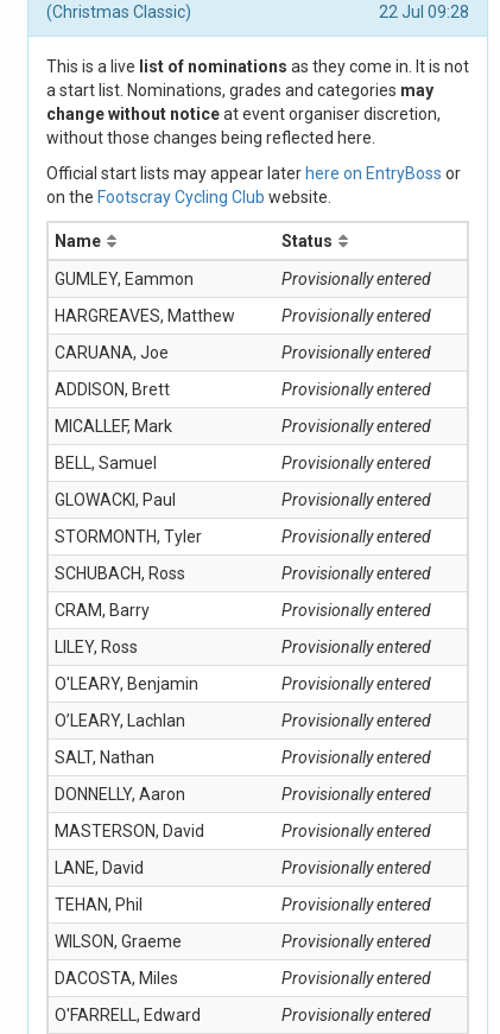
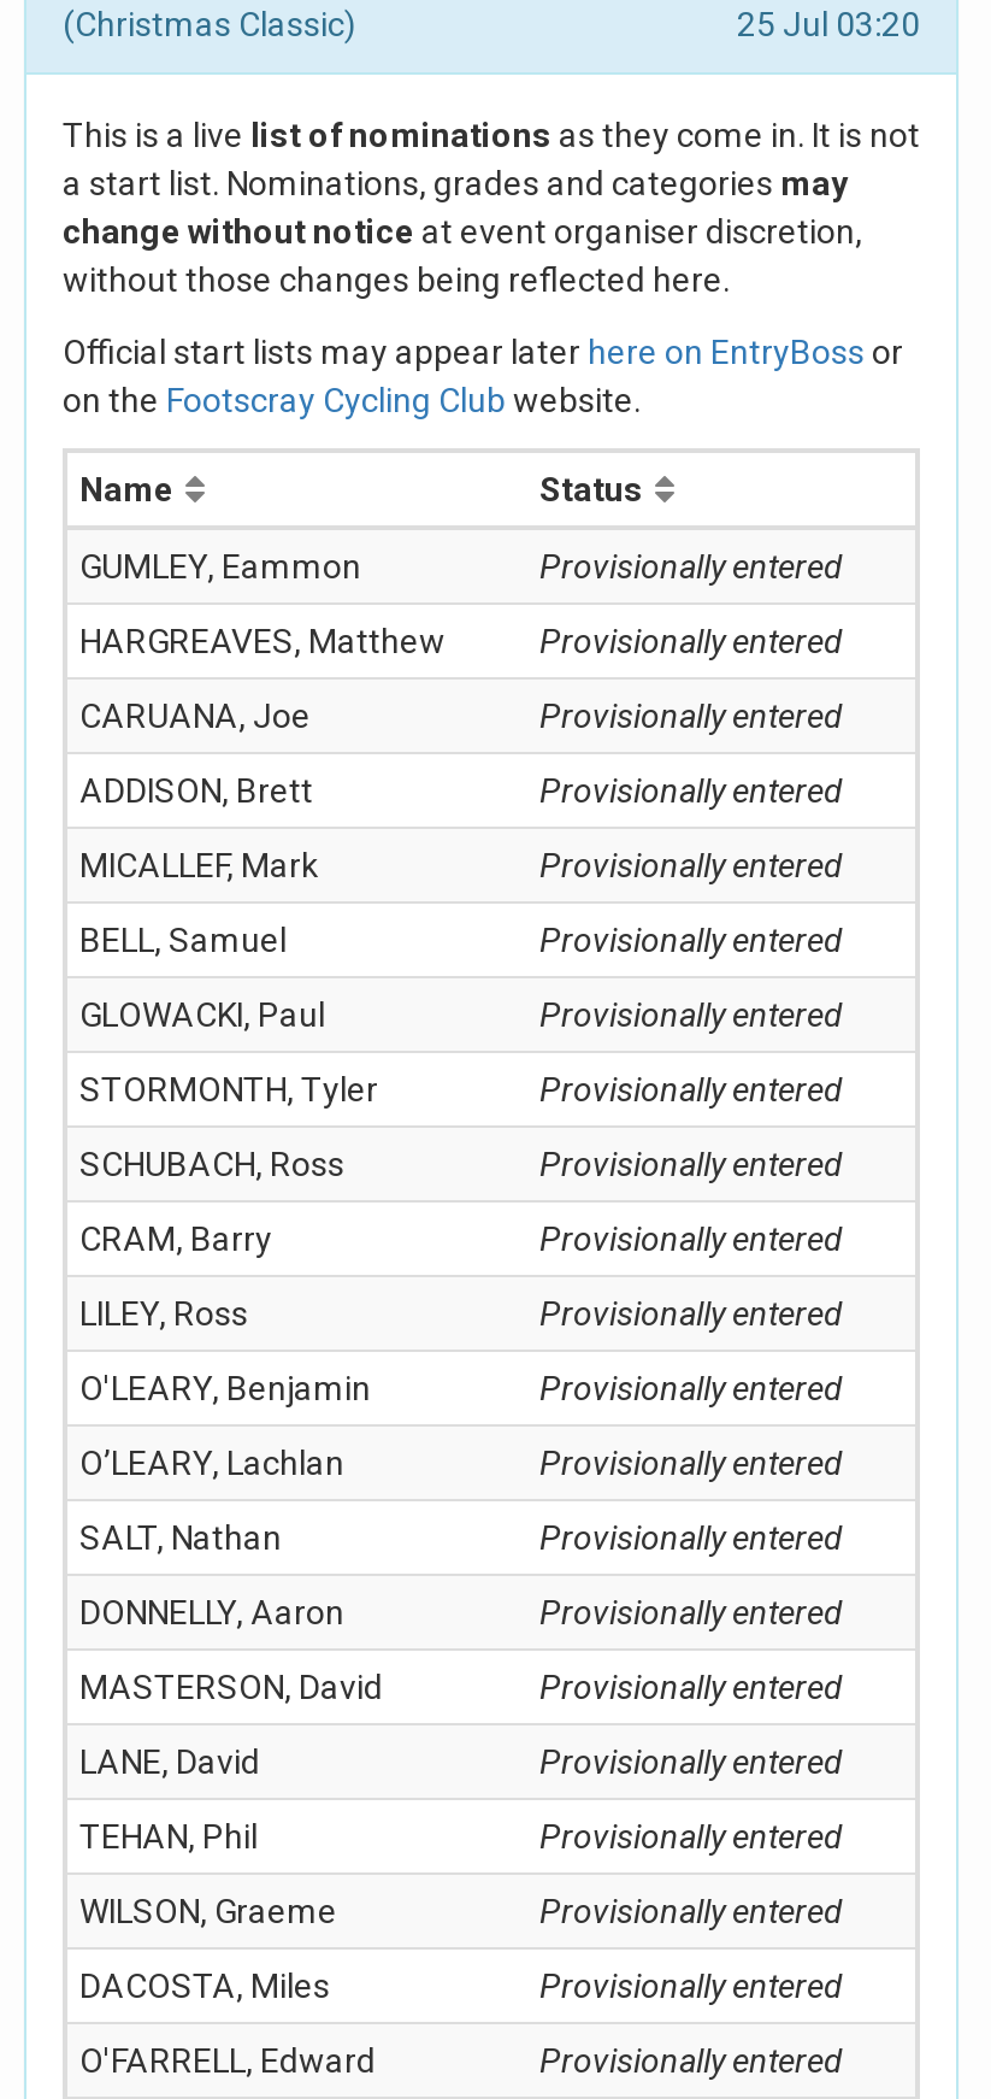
[379,2,469,21] 22 Jul 09:28 -> [737,5,920,43] 25 Jul 03:20

